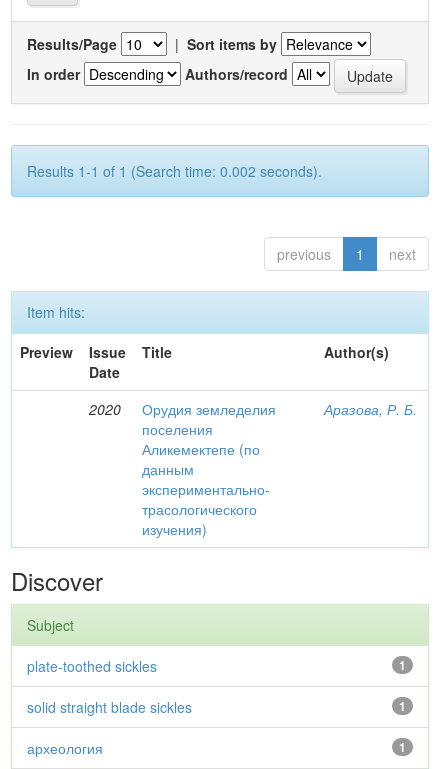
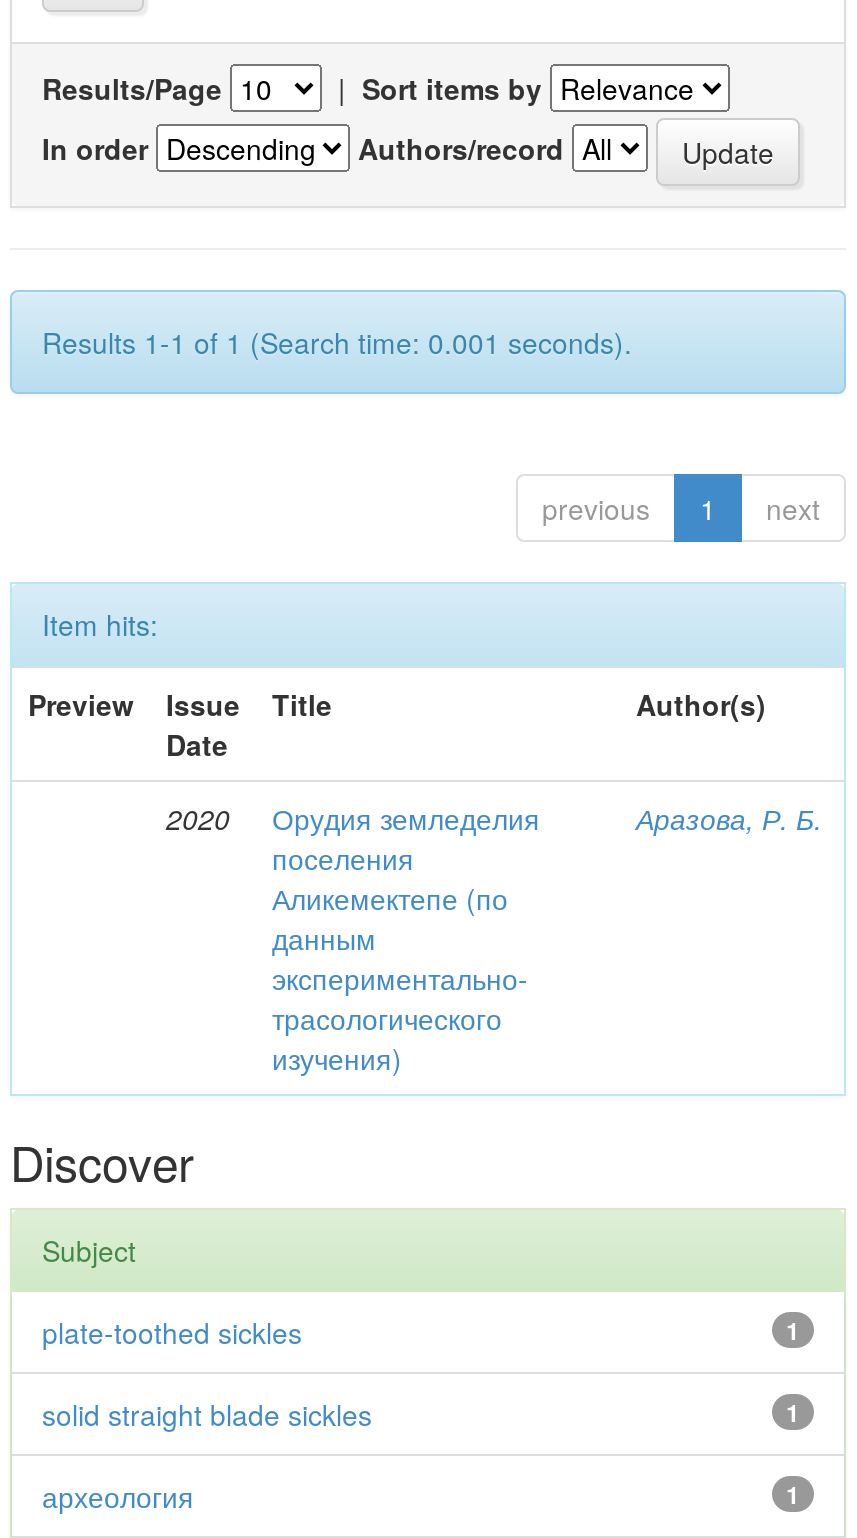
[27,161,322,181] Results 1-1 of 1 (Search time: 0.002 seconds). -> [42,322,632,362] Results 1-1 of 1 (Search time: 0.001 seconds).

